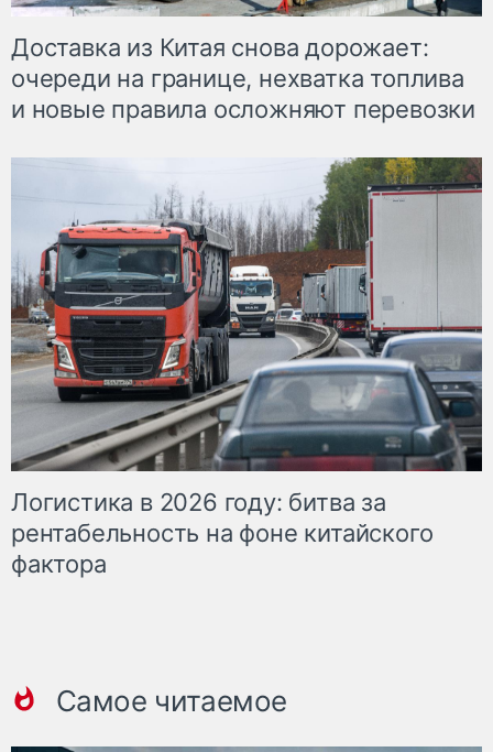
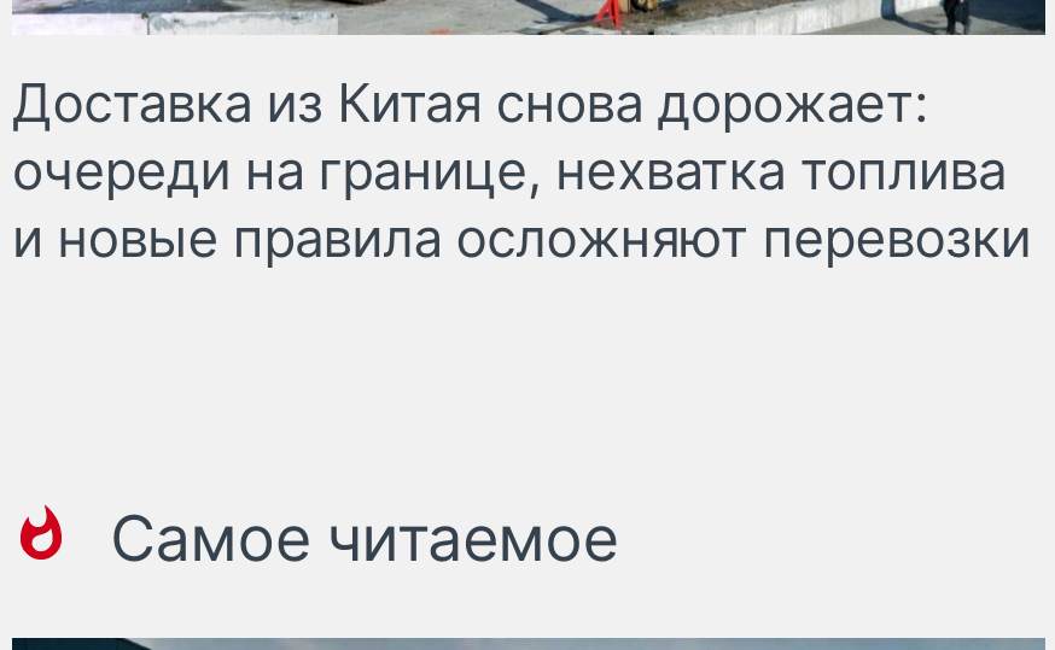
[10,156,483,578] [image] | Логистика в 2026 году: битва за | рентабельность на фоне китайского | фактора -> none

